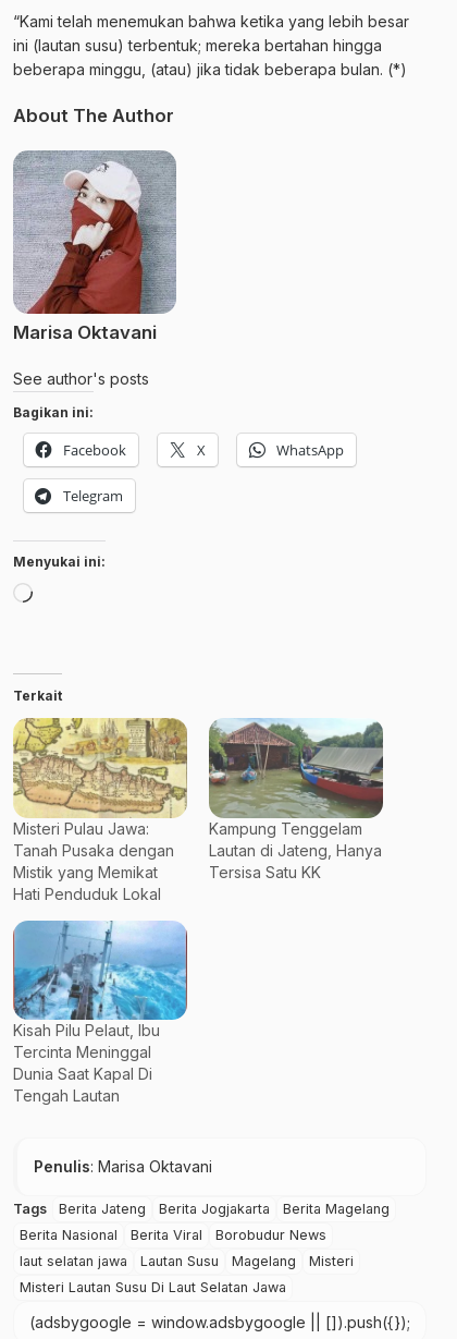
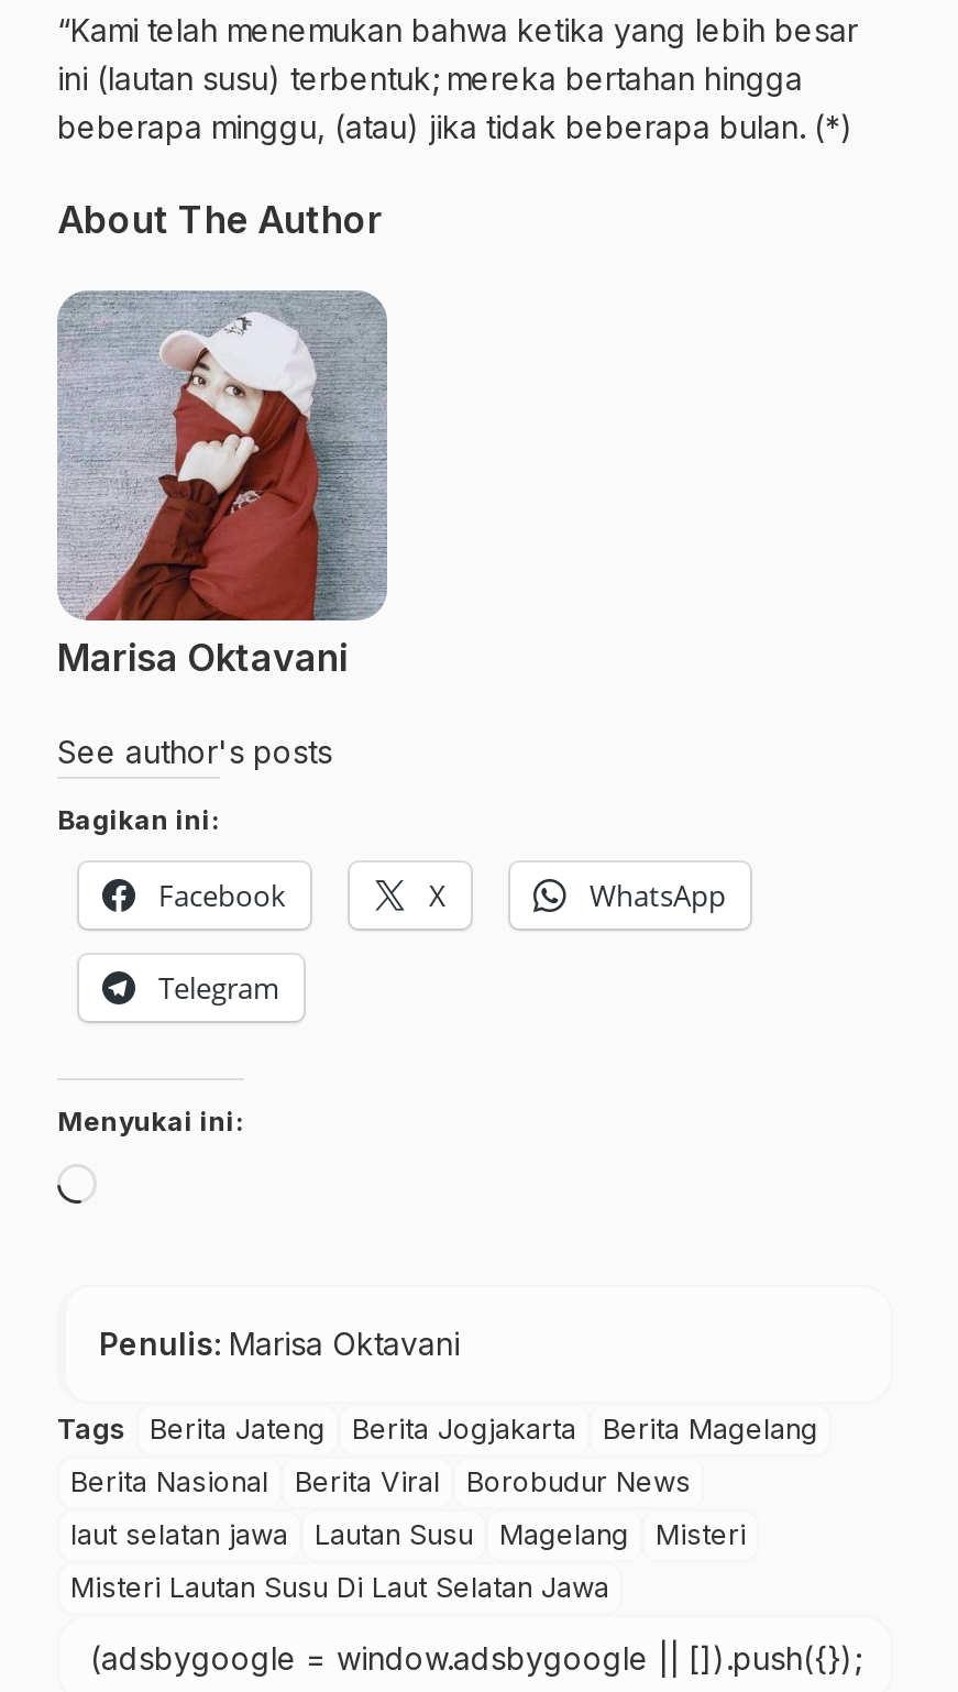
[13,688,62,704] Terkait -> none
[12,717,188,903] [image] | Misteri Pulau Jawa: | Tanah Pusaka dengan | Mistik yang Memikat | Hati Penduduk Lokal -> none
[208,718,384,881] [image] | Kampung Tenggelam | Lautan di Jateng, Hanya | Tersisa Satu KK -> none
[12,920,188,1105] [image] | Kisah Pilu Pelaut, Ibu | Tercinta Meninggal | Dunia Saat Kapal Di | Tengah Lautan -> none

